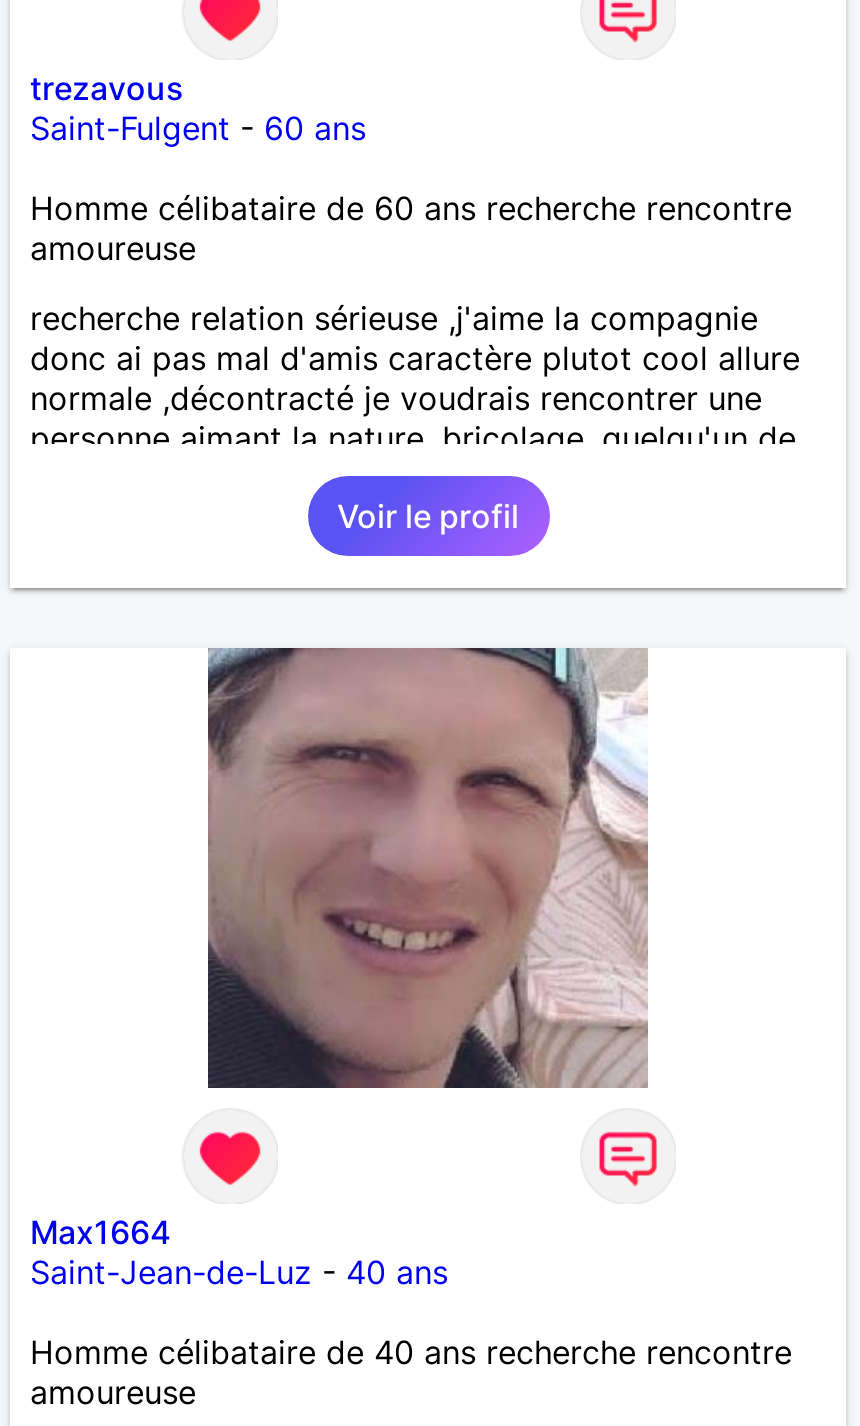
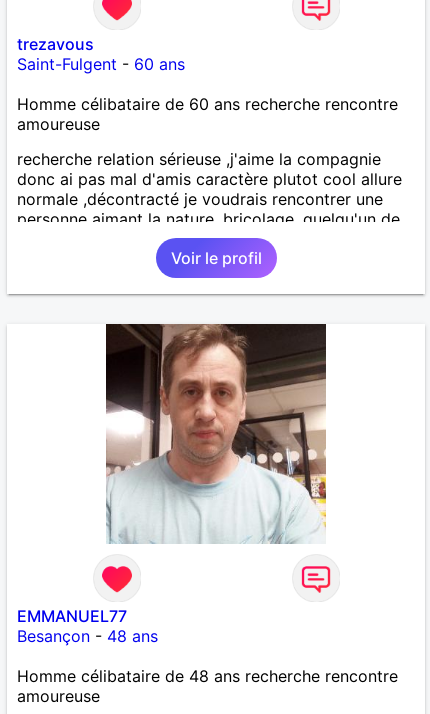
[206,646,650,1090] [image] -> [105,323,327,544] [image]
[30,1212,448,1292] Max1664 | Saint-Jean-de-Luz - 40 ans -> [17,606,158,646] EMMANUEL77 | Besançon - 48 ans
[30,1332,792,1372] Homme célibataire de 40 ans recherche rencontre -> [17,666,398,686] Homme célibataire de 48 ans recherche rencontre

